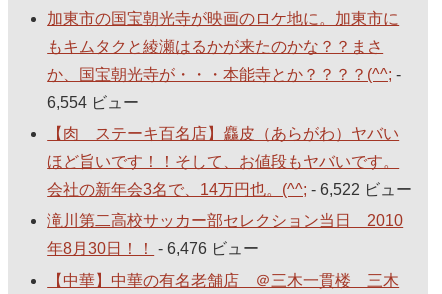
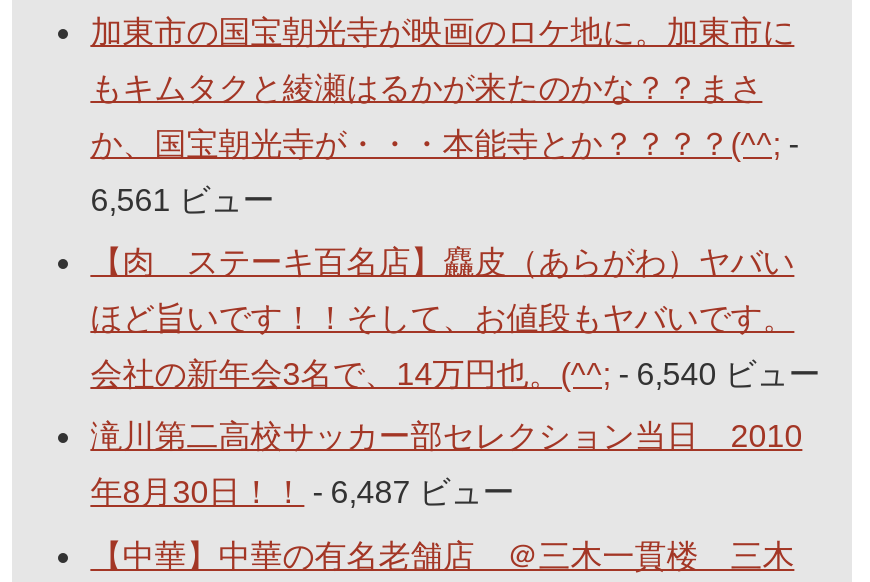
[47,94,139,111] 6,554 ビュー -> [90,183,274,217] 6,561 ビュー
[47,181,412,198] 会社の新年会3名で、14万円也。(^^; - 6,522 ビュー -> [90,357,820,391] 会社の新年会3名で、14万円也。(^^; - 6,540 ビュー
[47,240,259,257] 年8月30日！！- 6,476 ビュー -> [90,476,514,510] 年8月30日！！- 6,487 ビュー

